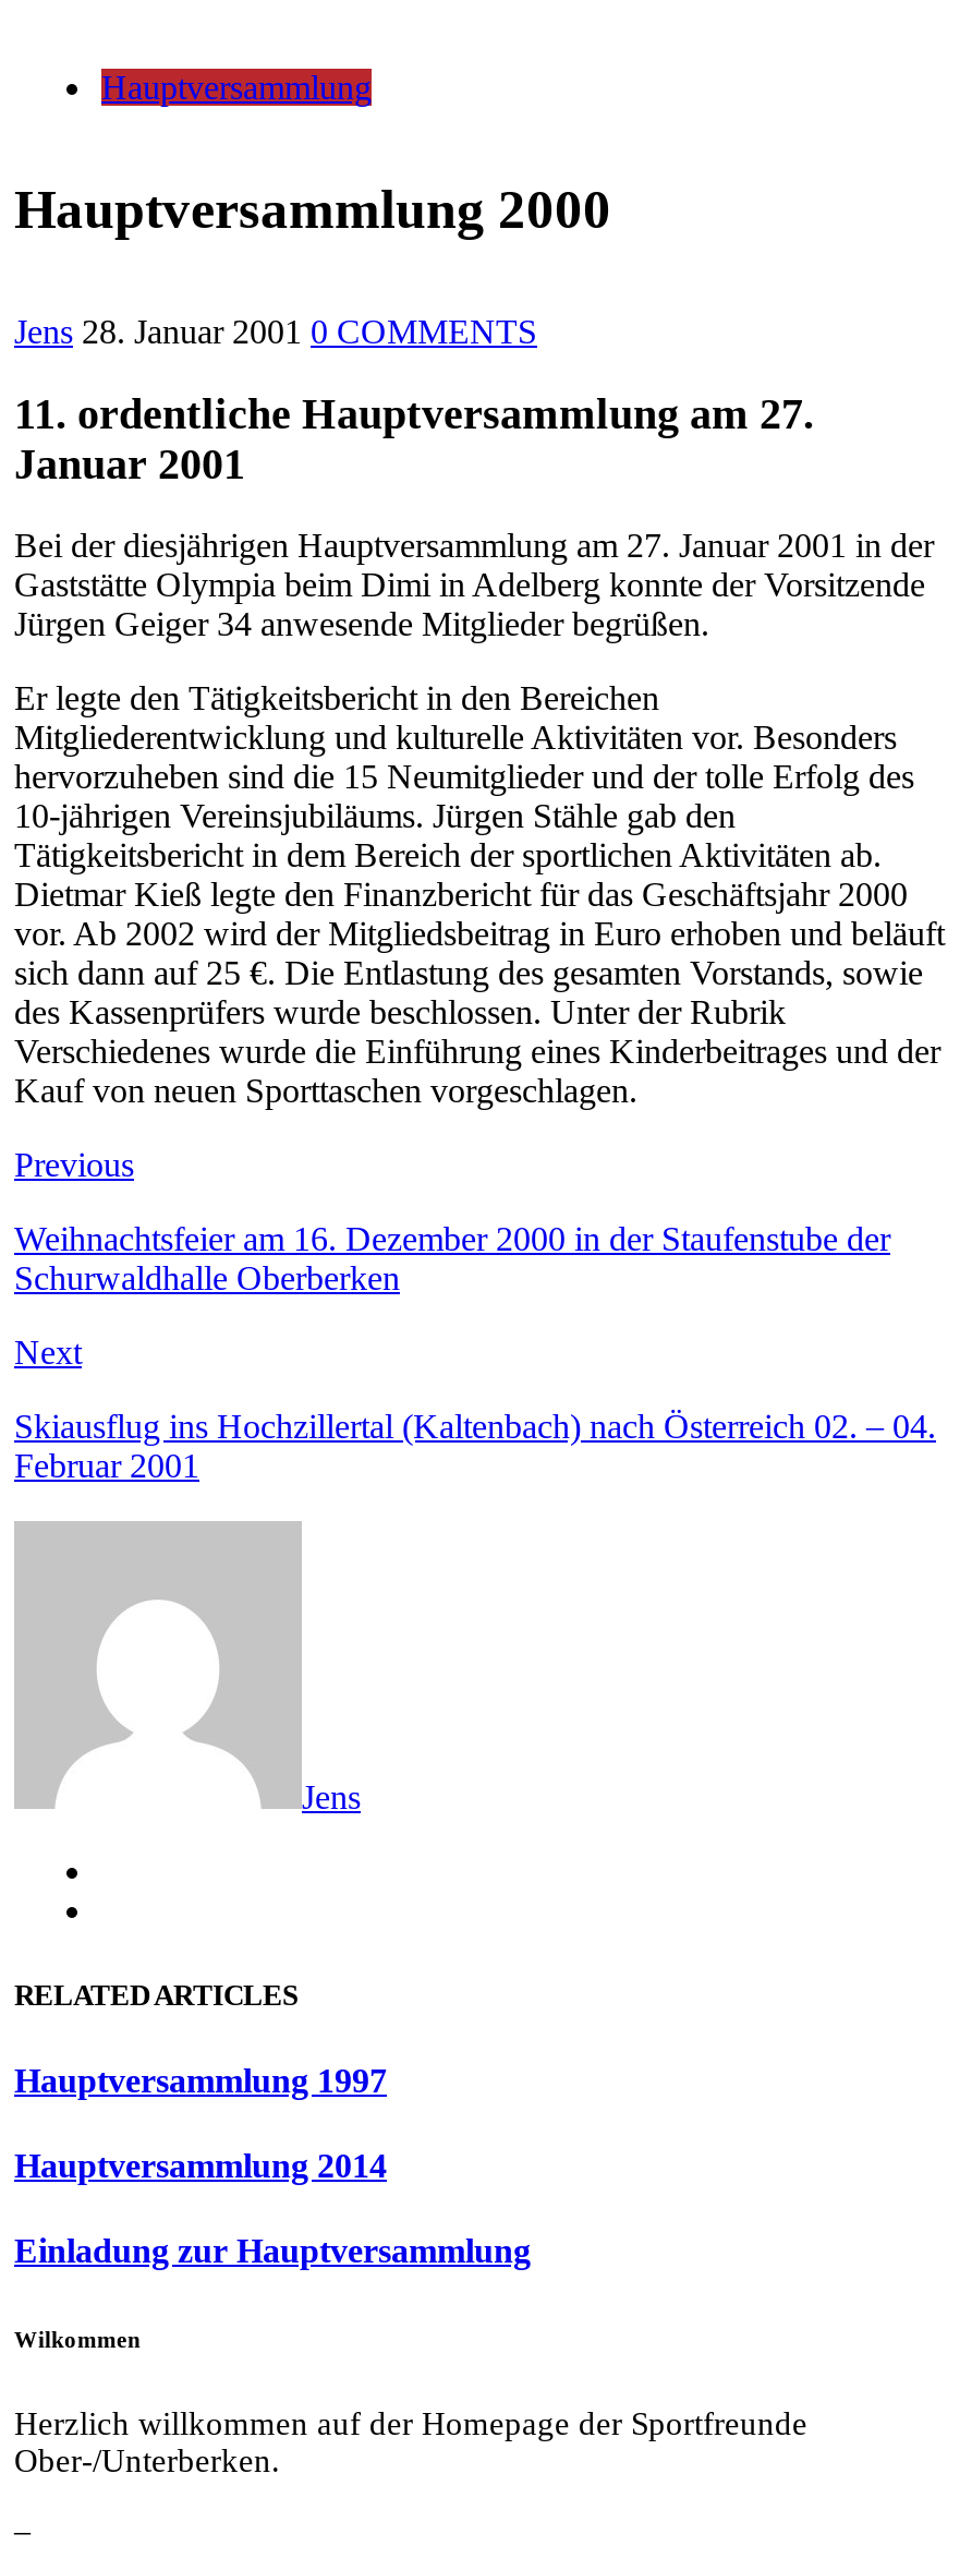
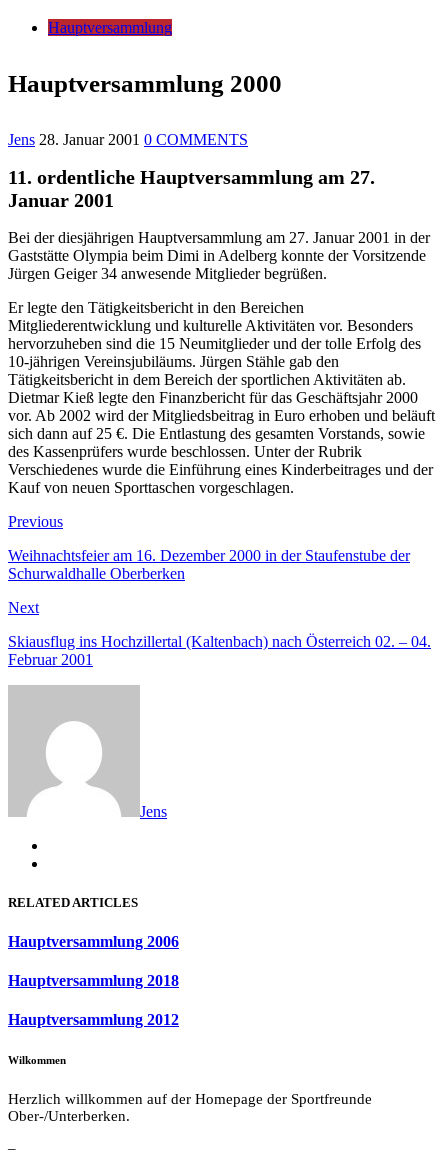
[14,2061,387,2099] Hauptversammlung 1997 -> [8,933,179,950] Hauptversammlung 2006
[14,2147,387,2184] Hauptversammlung 2014 -> [8,972,179,989] Hauptversammlung 2018
[14,2233,531,2270] Einladung zur Hauptversammlung -> [8,1011,179,1028] Hauptversammlung 2012

